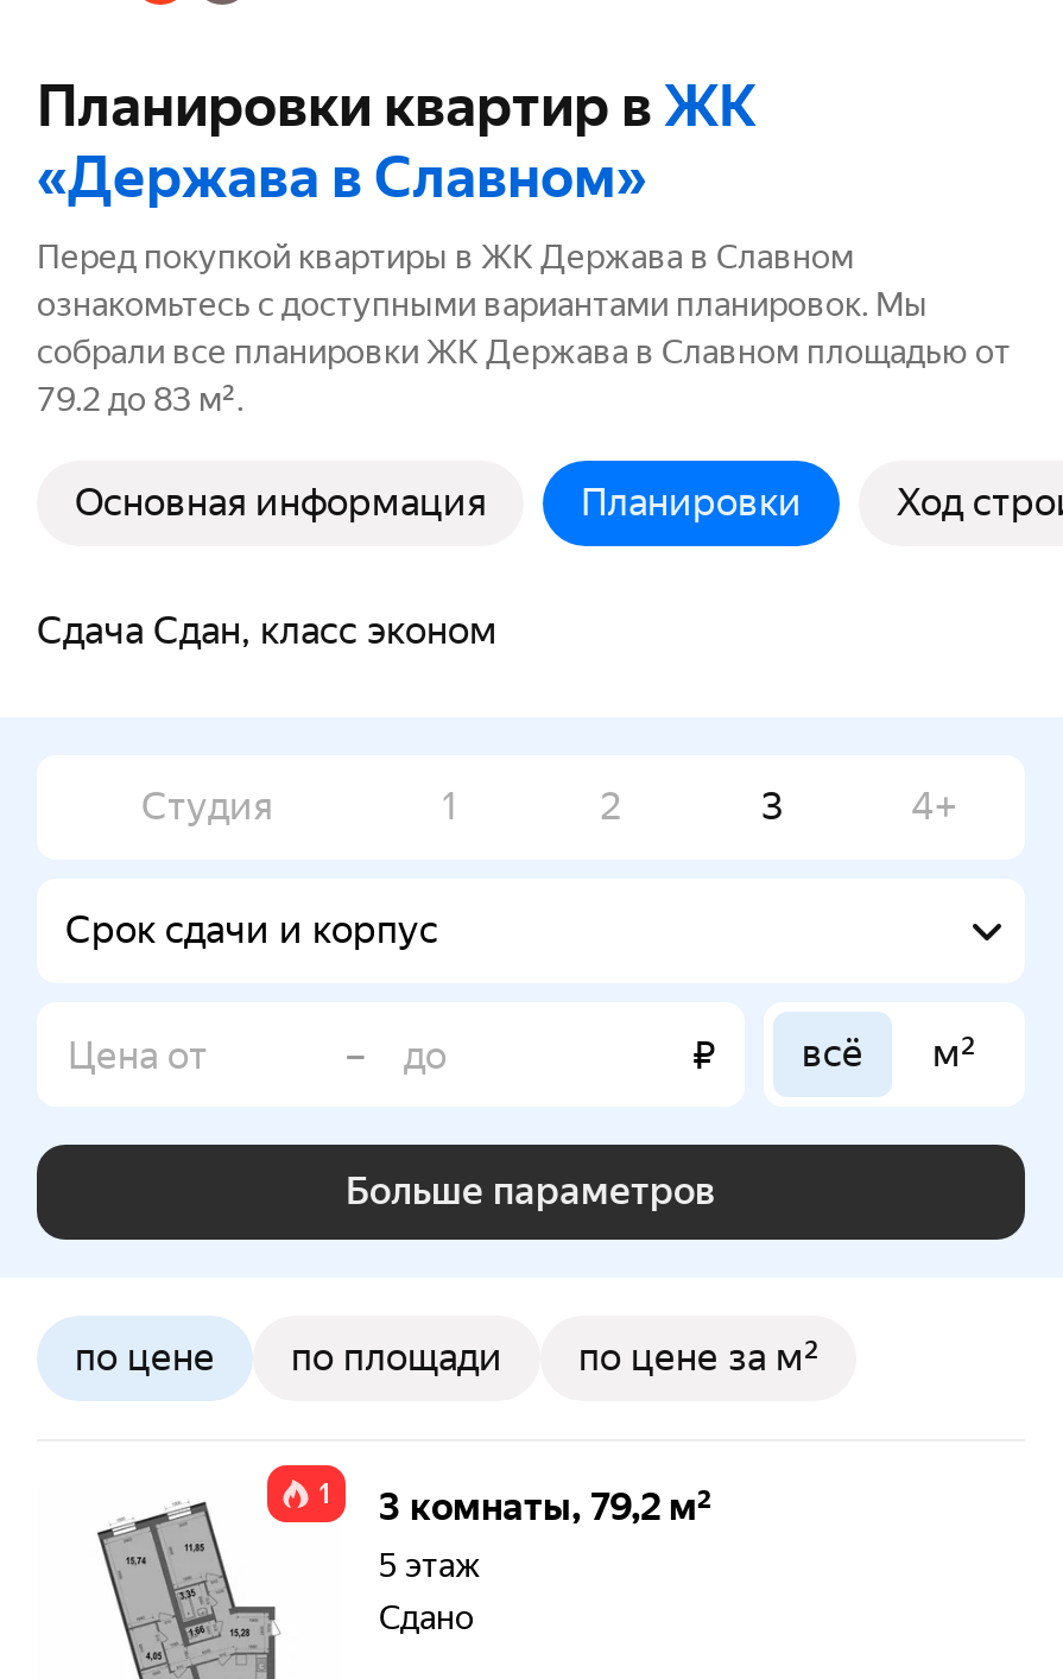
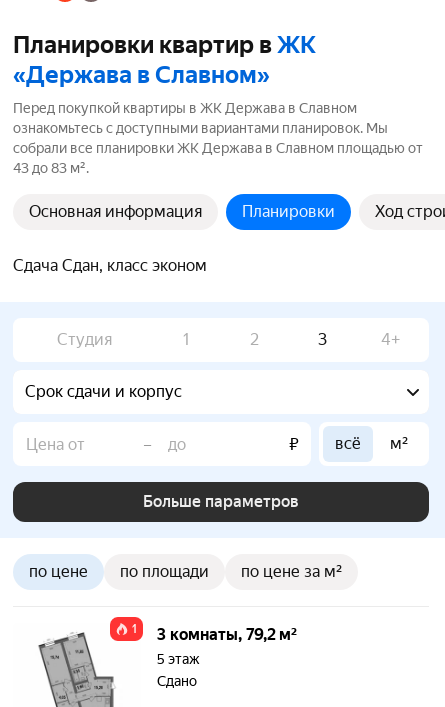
[37,380,243,418] 79.2 до 83 м². -> [13,160,89,176] 43 до 83 м².

